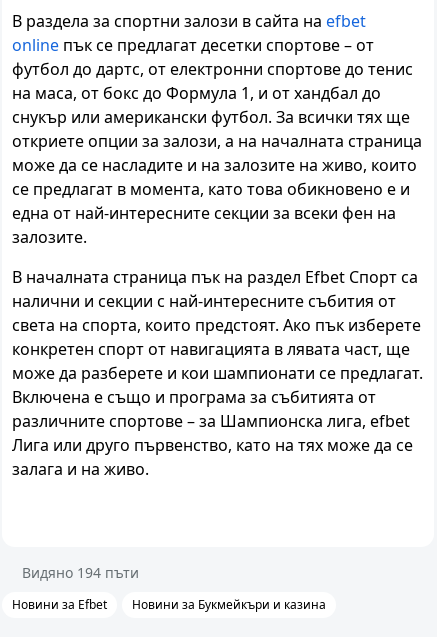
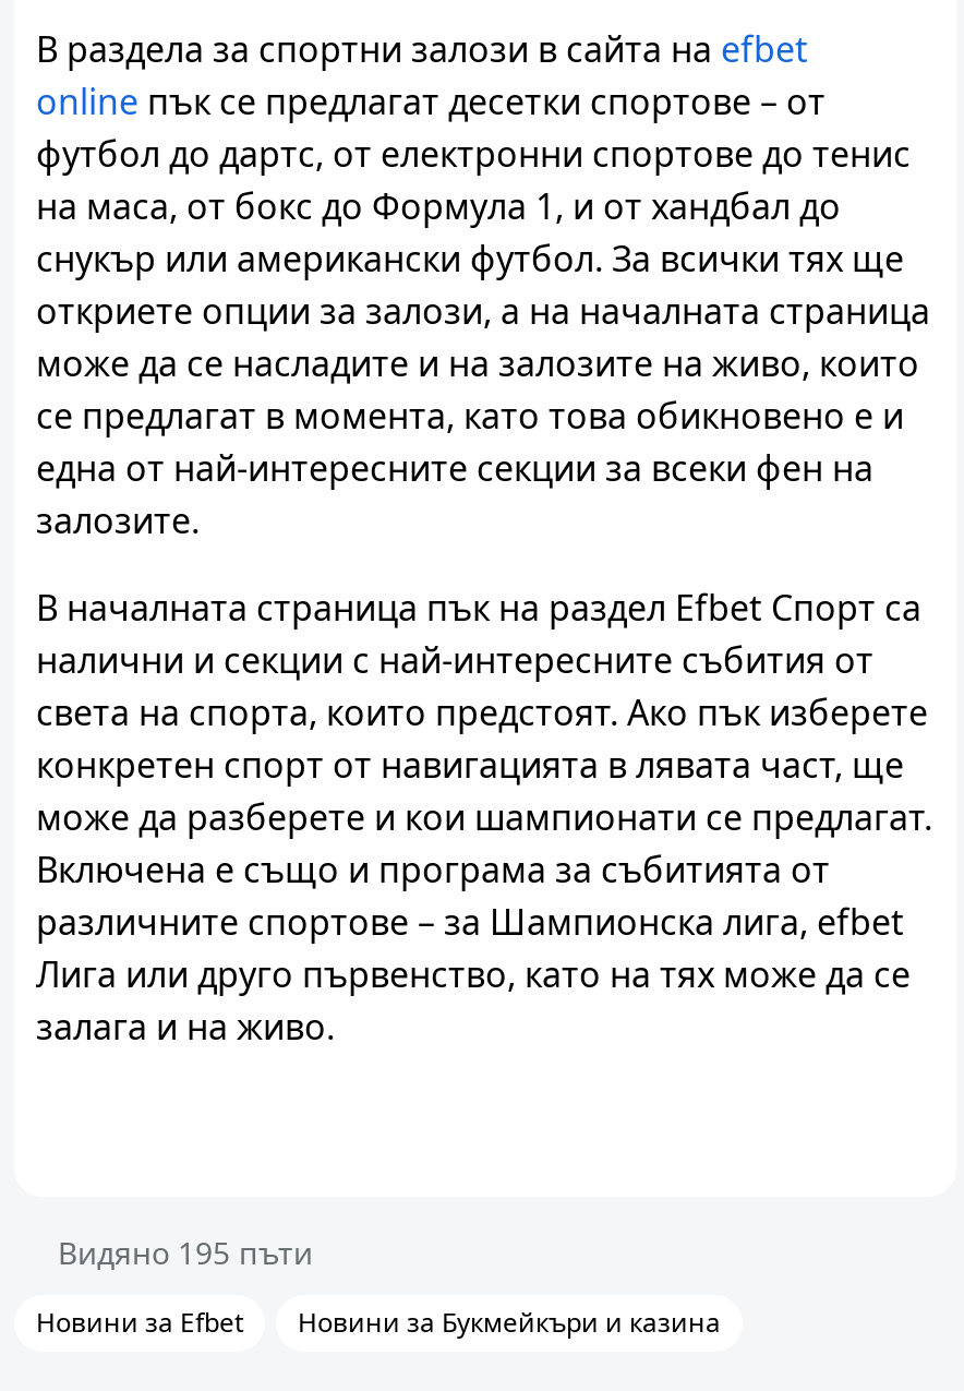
[18,563,139,582] Видяно 194 пъти -> [49,1232,313,1273] Видяно 195 пъти

